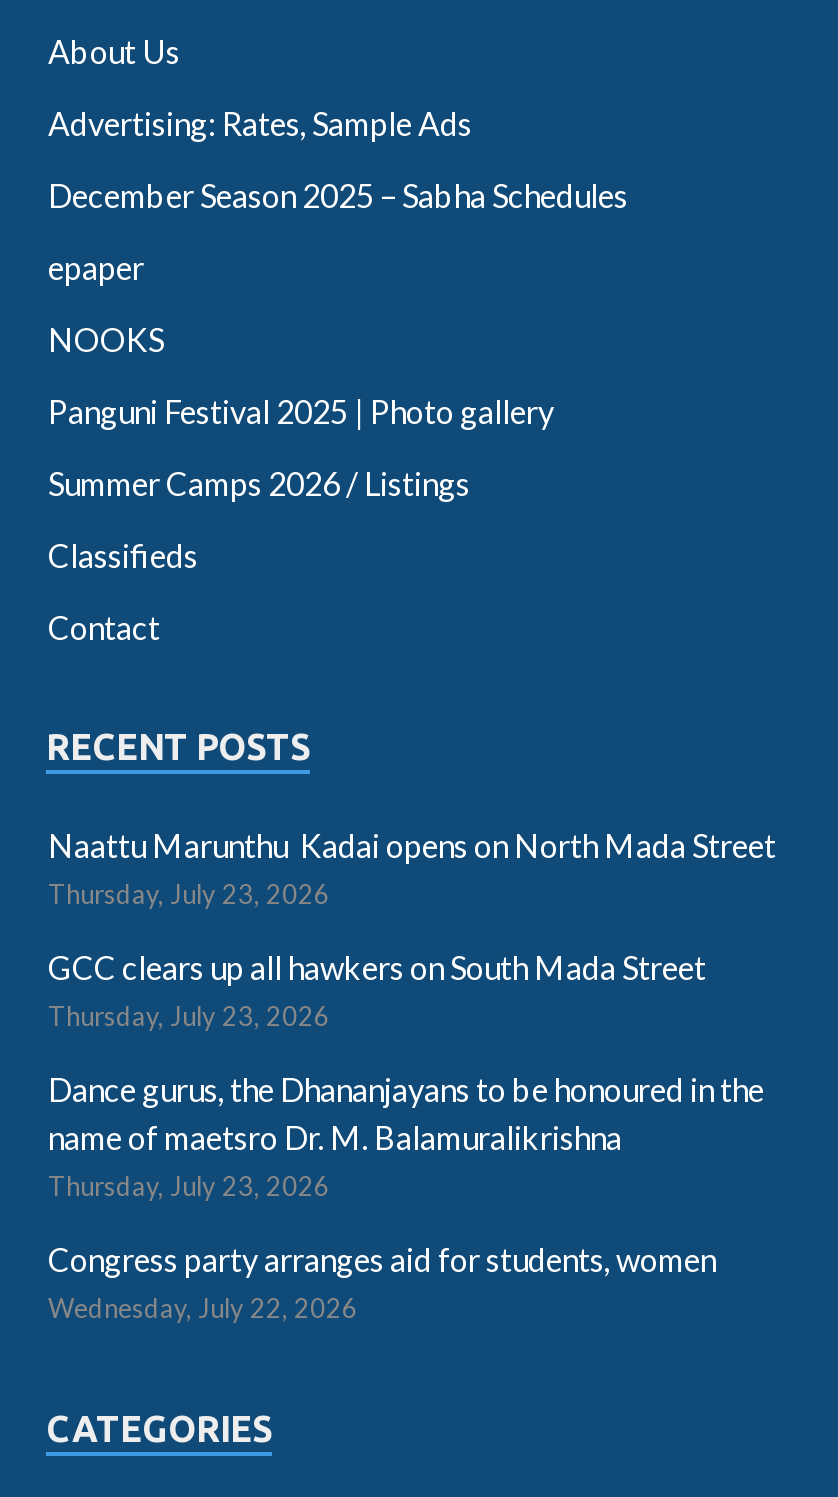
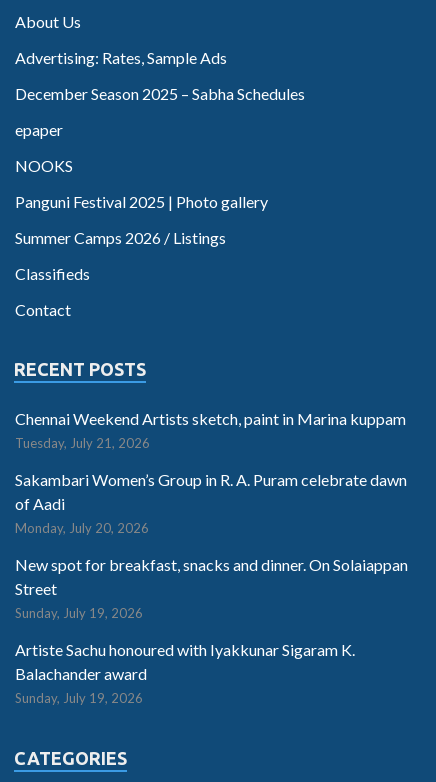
[48,826,776,910] Naattu Marunthu Kadai opens on North Mada Street | Thursday, July 23, 2026 -> [15,409,406,451] Chennai Weekend Artists sketch, paint in Marina kuppam | Tuesday, July 21, 2026
[48,948,706,1032] GCC clears up all hawkers on South Mada Street | Thursday, July 23, 2026 -> [15,470,407,536] Sakambari Women’s Group in R. A. Puram celebrate dawn | of Aadi | Monday, July 20, 2026
[48,1070,764,1202] Dance gurus, the Dhananjayans to be honoured in the | name of maetsro Dr. M. Balamuralikrishna | Thursday, July 23, 2026 -> [15,555,408,621] New spot for breakfast, snacks and dinner. On Solaiappan | Street | Sunday, July 19, 2026
[48,1240,716,1324] Congress party arranges aid for students, women | Wednesday, July 22, 2026 -> [15,640,355,706] Artiste Sachu honoured with Iyakkunar Sigaram K. | Balachander award | Sunday, July 19, 2026

